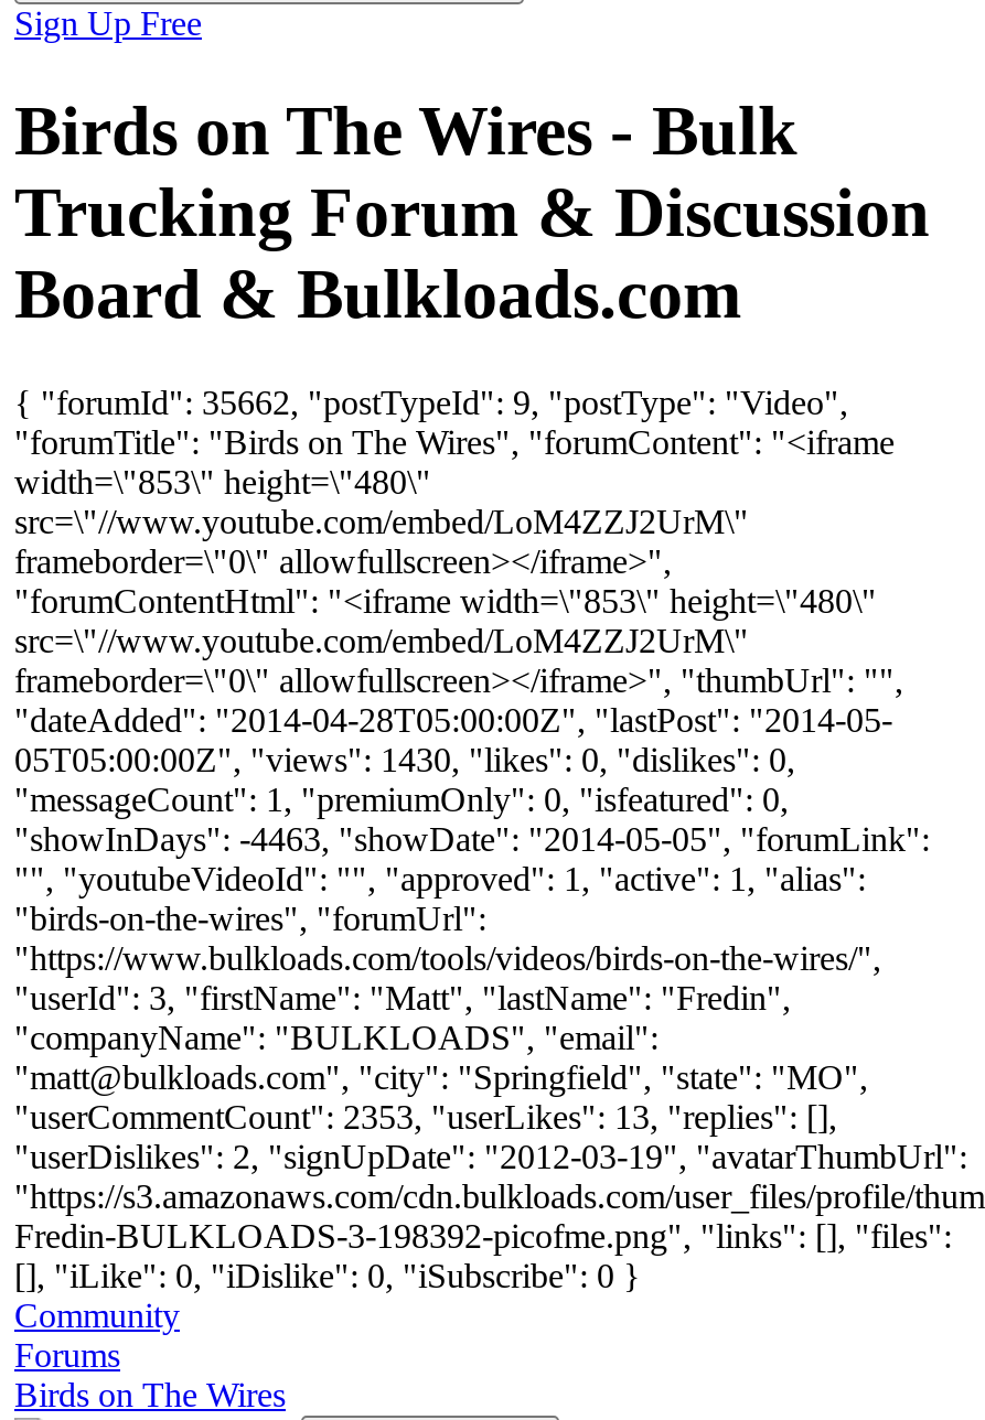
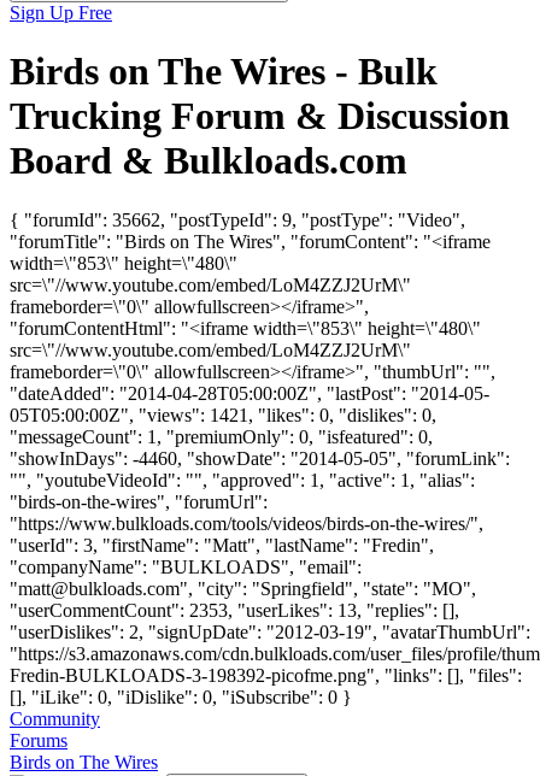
[14,741,795,778] 05T05:00:00Z", "views": 1430, "likes": 0, "dislikes": 0, -> [10,405,436,425] 05T05:00:00Z", "views": 1421, "likes": 0, "dislikes": 0,
[14,820,930,858] "showInDays": -4463, "showDate": "2014-05-05", "forumLink": -> [10,448,510,469] "showInDays": -4460, "showDate": "2014-05-05", "forumLink":

